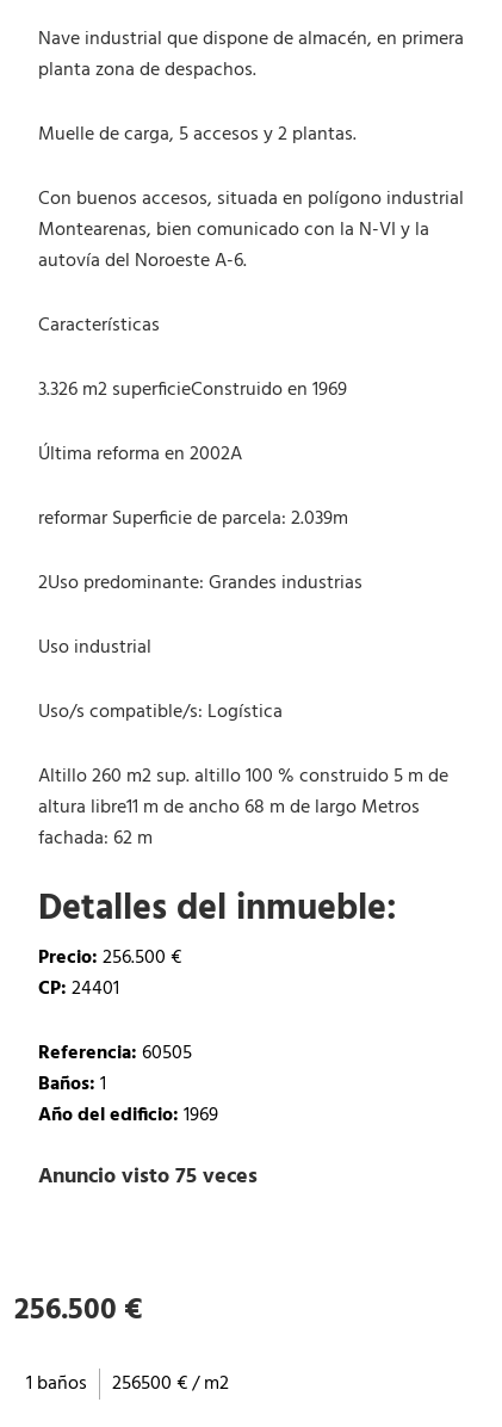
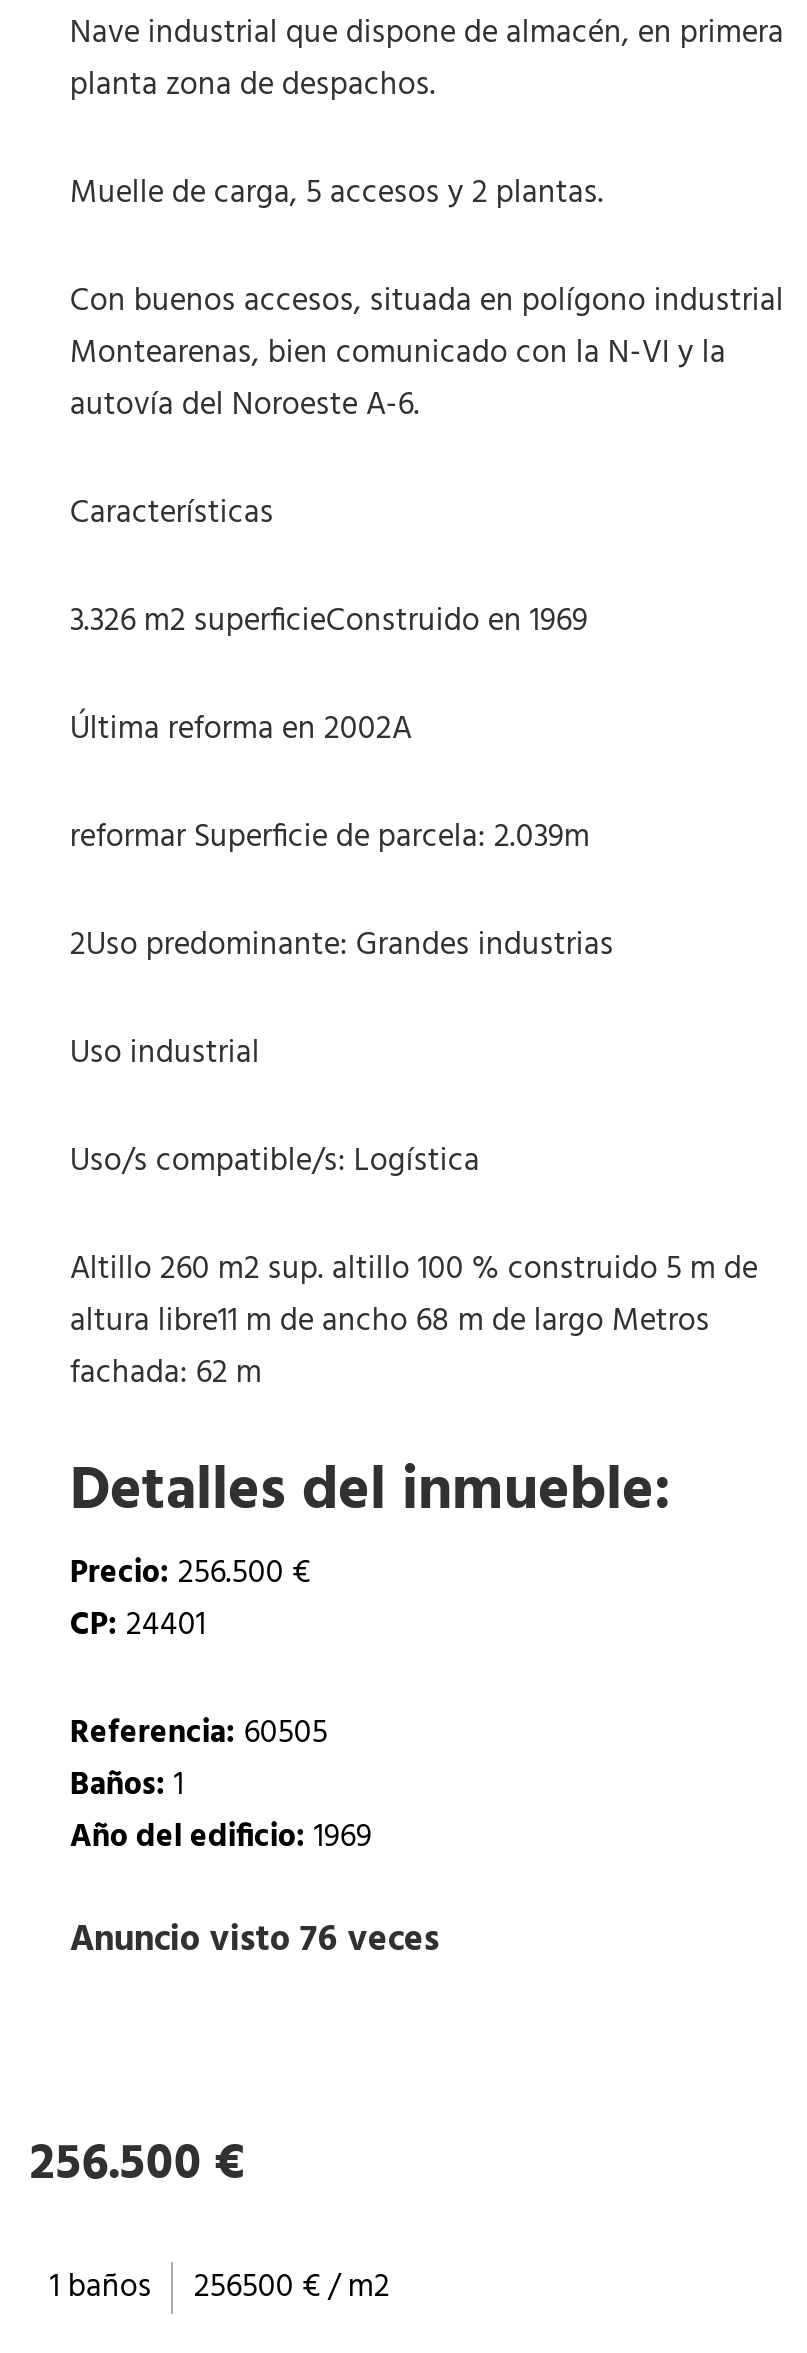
[39,1160,258,1195] Anuncio visto 75 veces -> [70,1913,440,1971] Anuncio visto 76 veces

